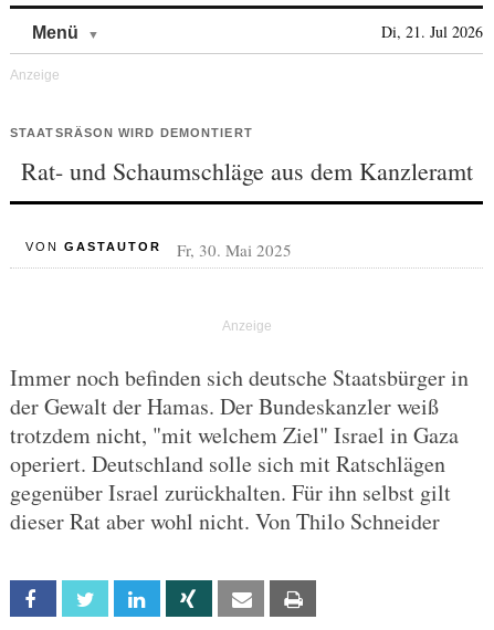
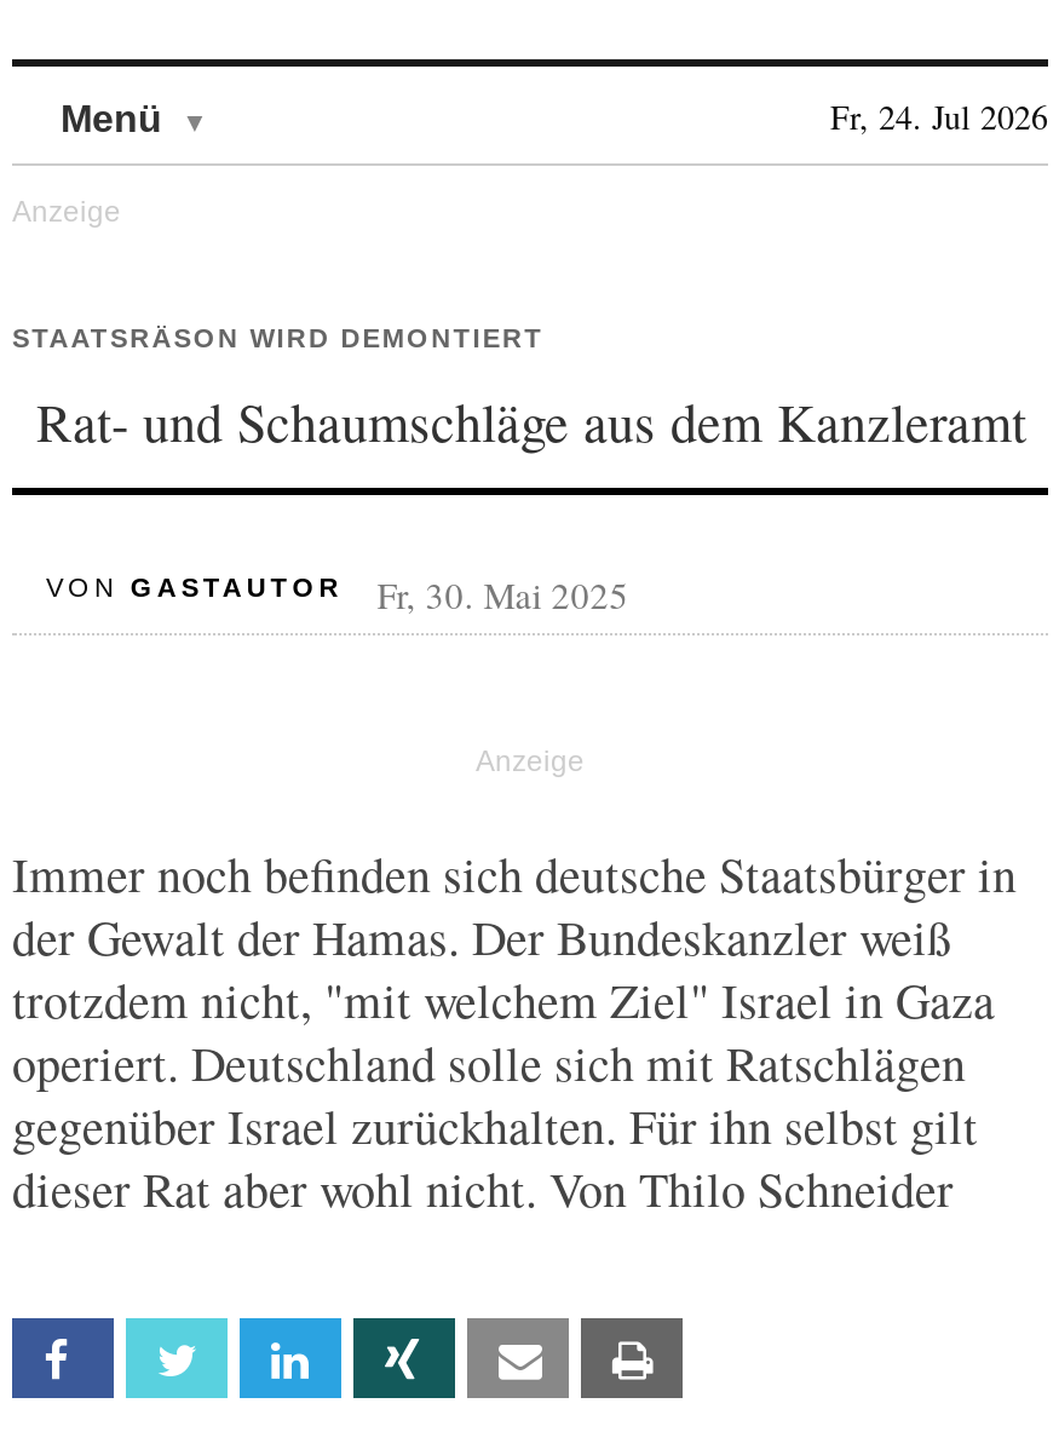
[381,21,483,42] Di, 21. Jul 2026 -> [830,93,1048,139] Fr, 24. Jul 2026

